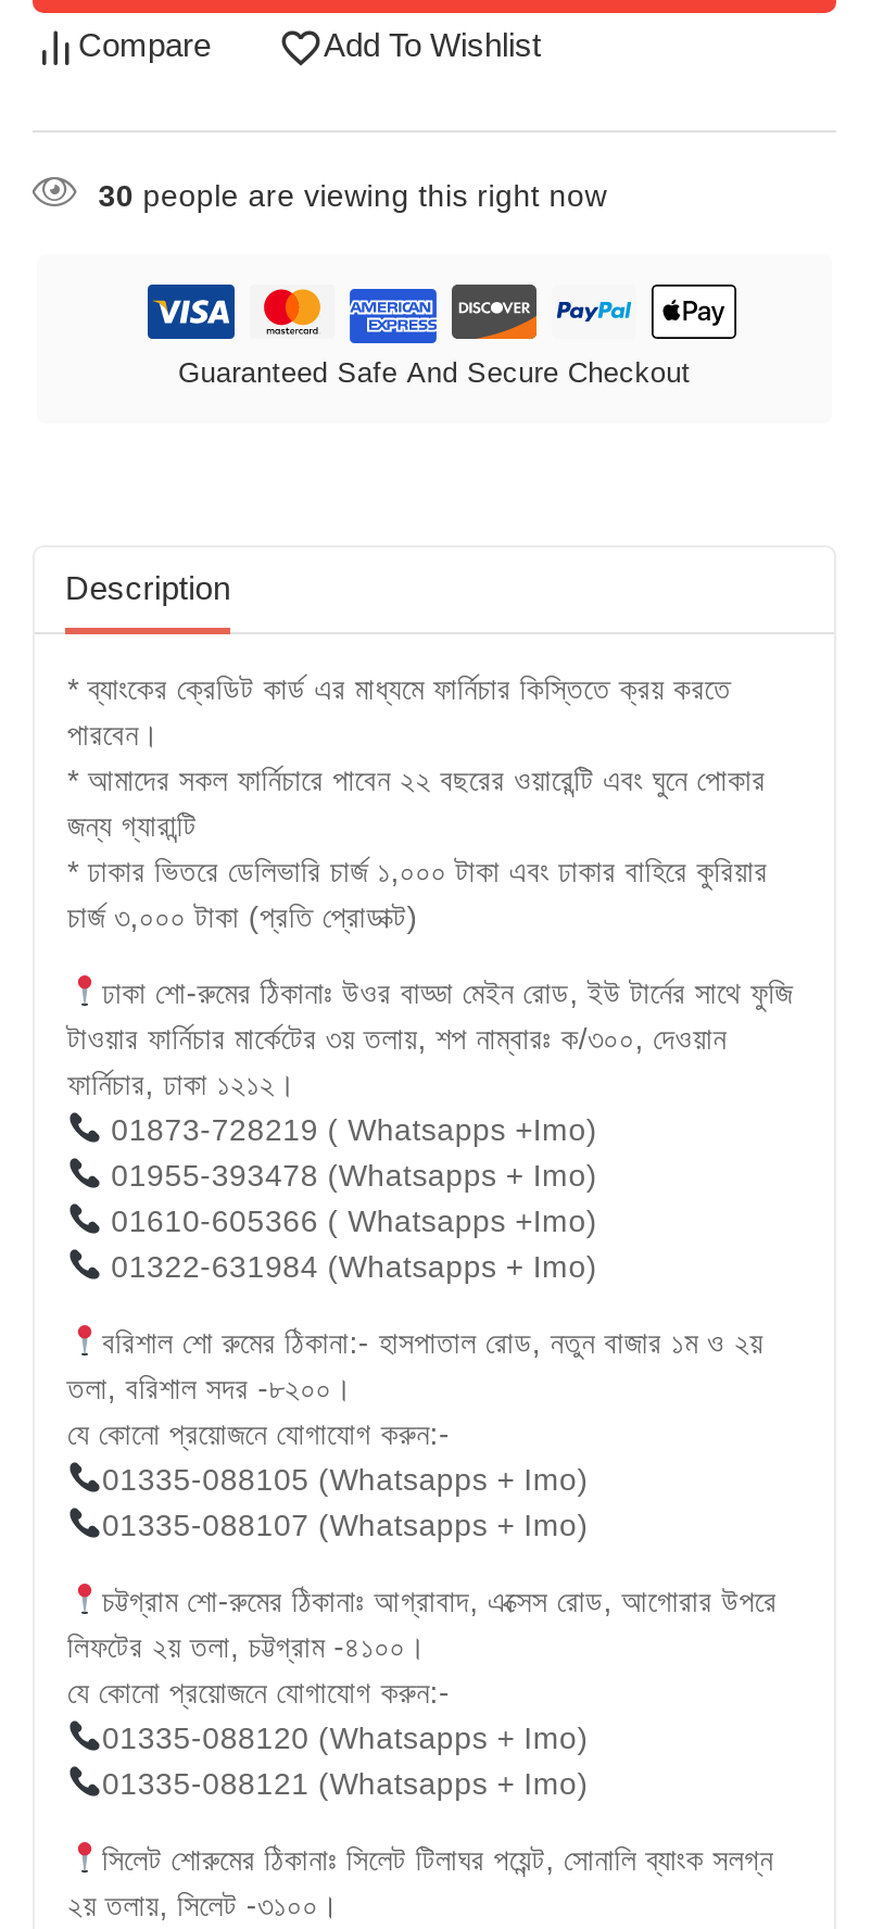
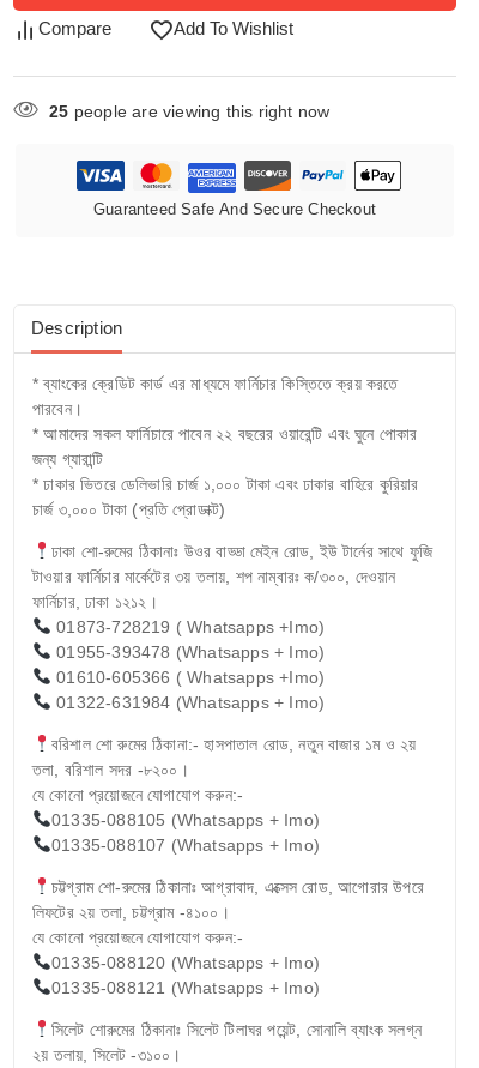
[98,178,607,213] 30 people are viewing this right now -> [49,102,330,121] 25 people are viewing this right now

